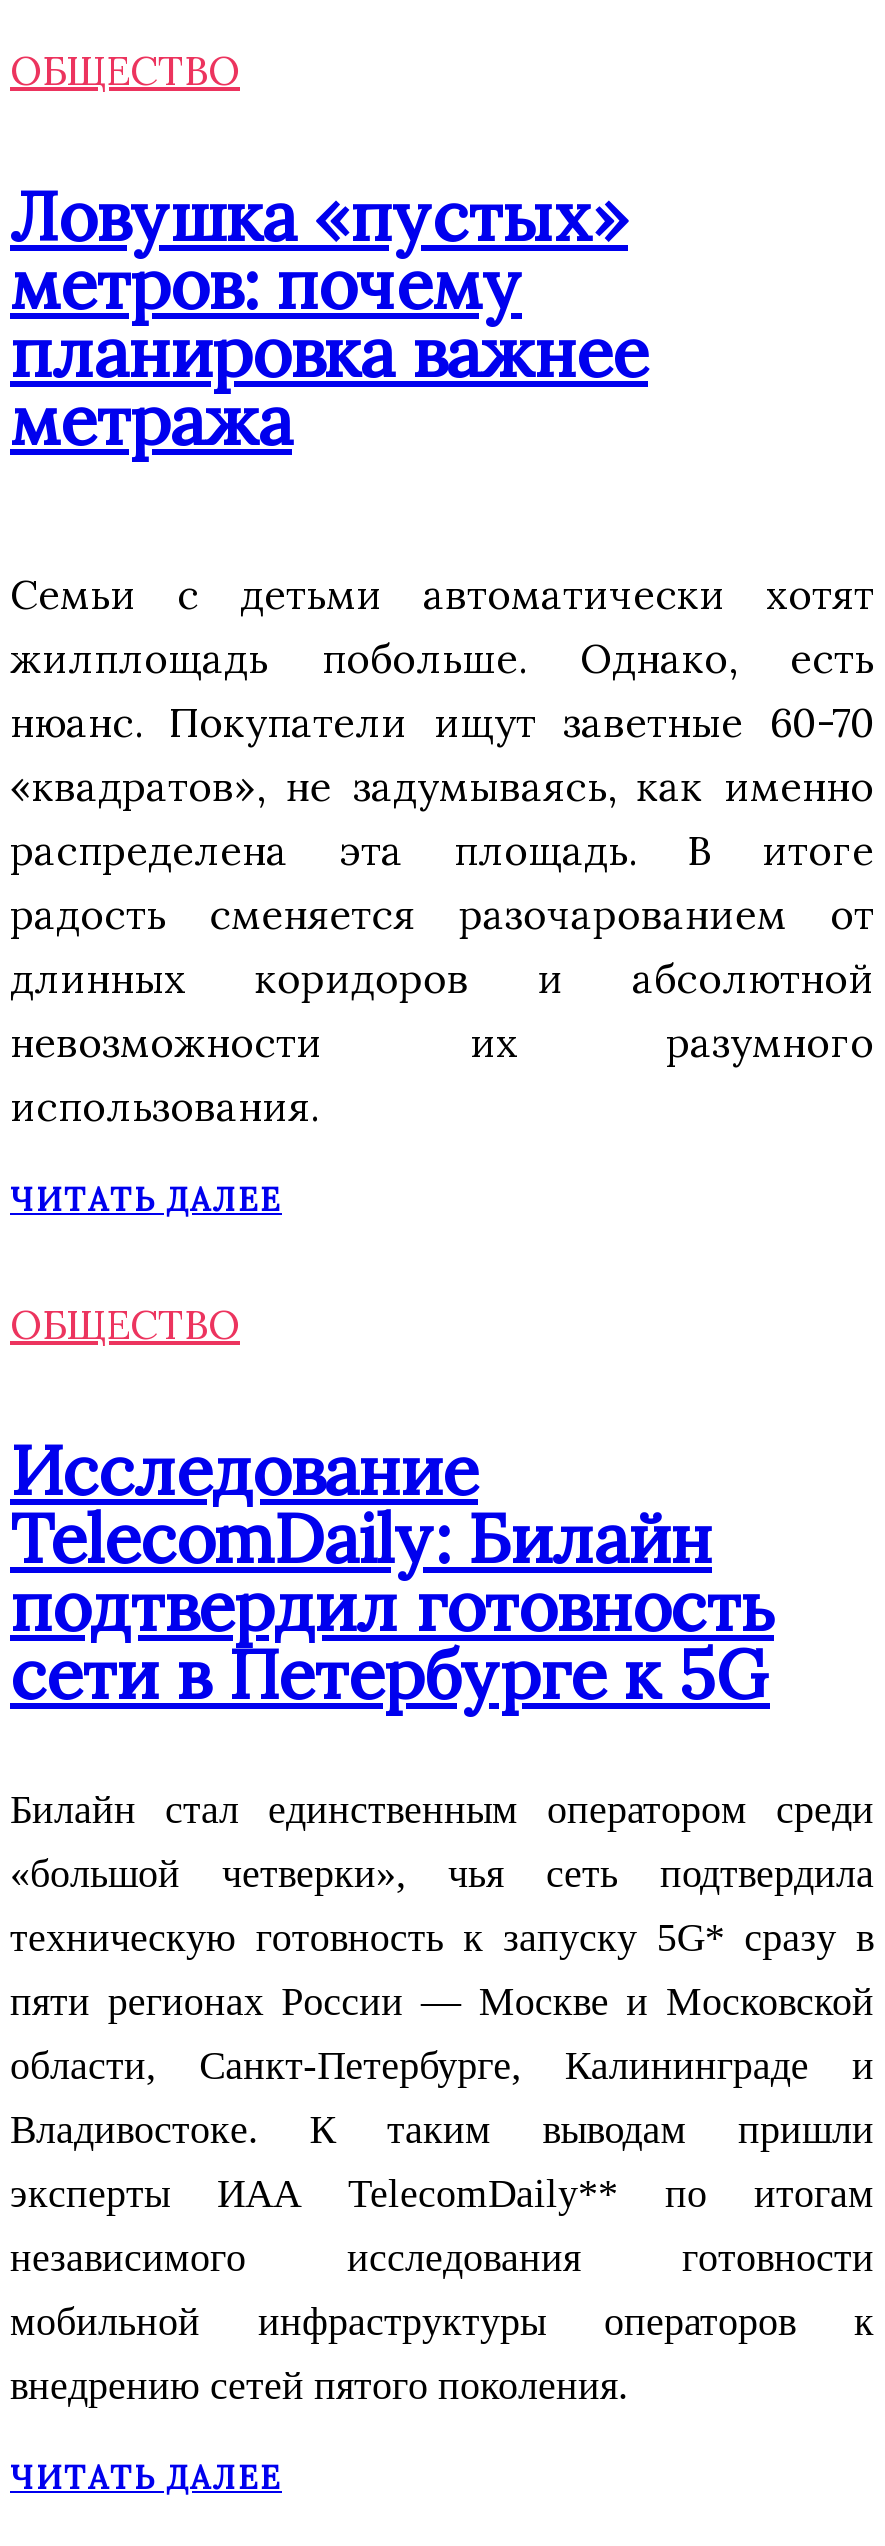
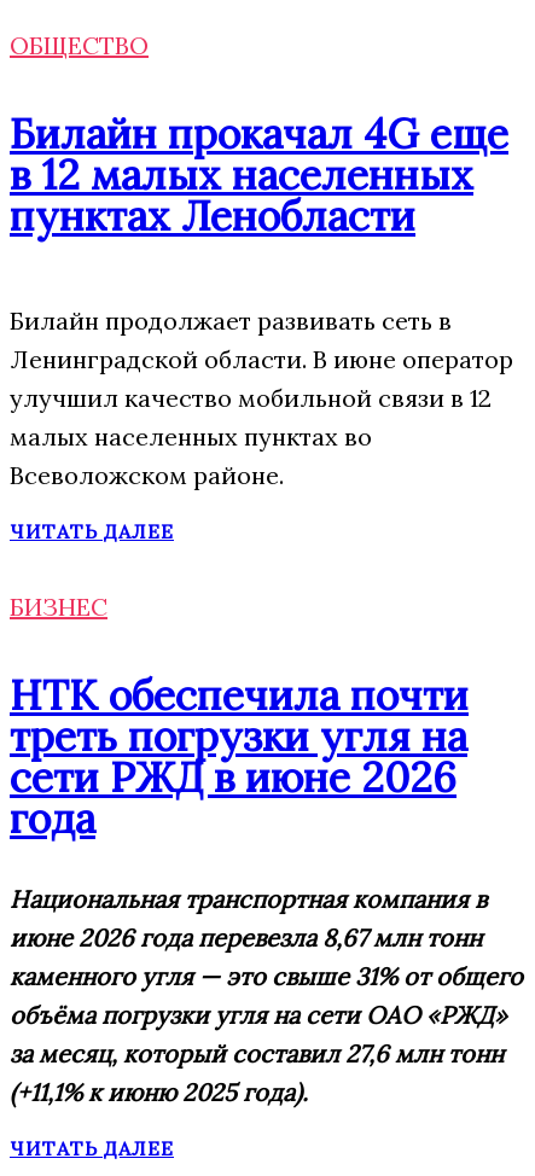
[10,173,648,463] Ловушка «пустых» | метров: почему | планировка важнее | метража -> [10,107,508,241] Билайн прокачал 4G еще | в 12 малых населенных | пунктах Ленобласти
[10,569,874,1131] Семьи с детьми автоматически хотят | жилплощадь побольше. Однако, есть | нюанс. Покупатели ищут заветные 60-70 | «квадратов», не задумываясь, как именно | распределена эта площадь. В итоге | радость сменяется разочарованием от | длинных коридоров и абсолютной | невозможности их разумного | использования. -> [10,305,513,490] Билайн продолжает развивать сеть в | Ленинградской области. В июне оператор | улучшил качество мобильной связи в 12 | малых населенных пунктах во | Всеволожском районе.
[10,1299,874,2407] ОБЩЕСТВО | Исследование | TelecomDaily: Билайн | подтвердил готовность | сети в Петербурге к 5G | Билайн стал единственным оператором среди | «большой четверки», чья сеть подтвердила | техническую готовность к запуску 5G* сразу в | пяти регионах России — Москве и Московской | области, Санкт-Петербурге, Калининграде и | Владивостоке. К таким выводам пришли | эксперты ИАА TelecomDaily** по итогам | независимого исследования готовности | мобильной инфраструктуры операторов к | внедрению сетей пятого поколения. -> [10,592,523,1107] БИЗНЕС | НТК обеспечила почти | треть погрузки угля на | сети РЖД в июне 2026 | года | Национальная транспортная компания в | июне 2026 года перевезла 8,67 млн тонн | каменного угля — это свыше 31% от общего | объёма погрузки угля на сети ОАО «РЖД» | за месяц, который составил 27,6 млн тонн | (+11,1% к июню 2025 года).

